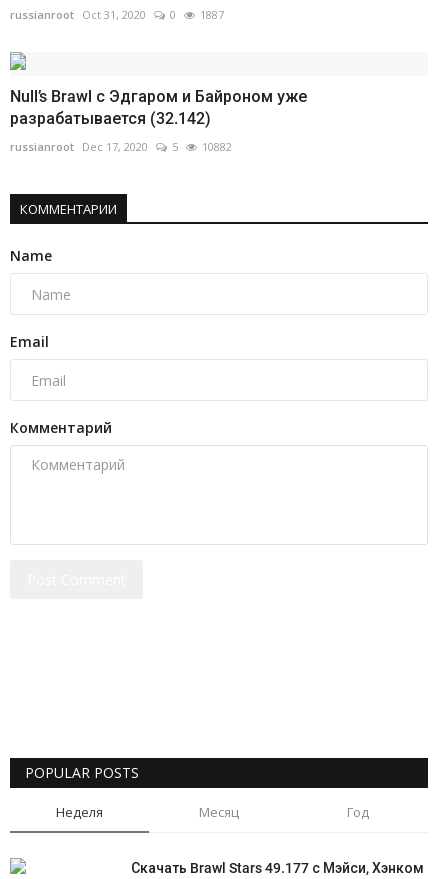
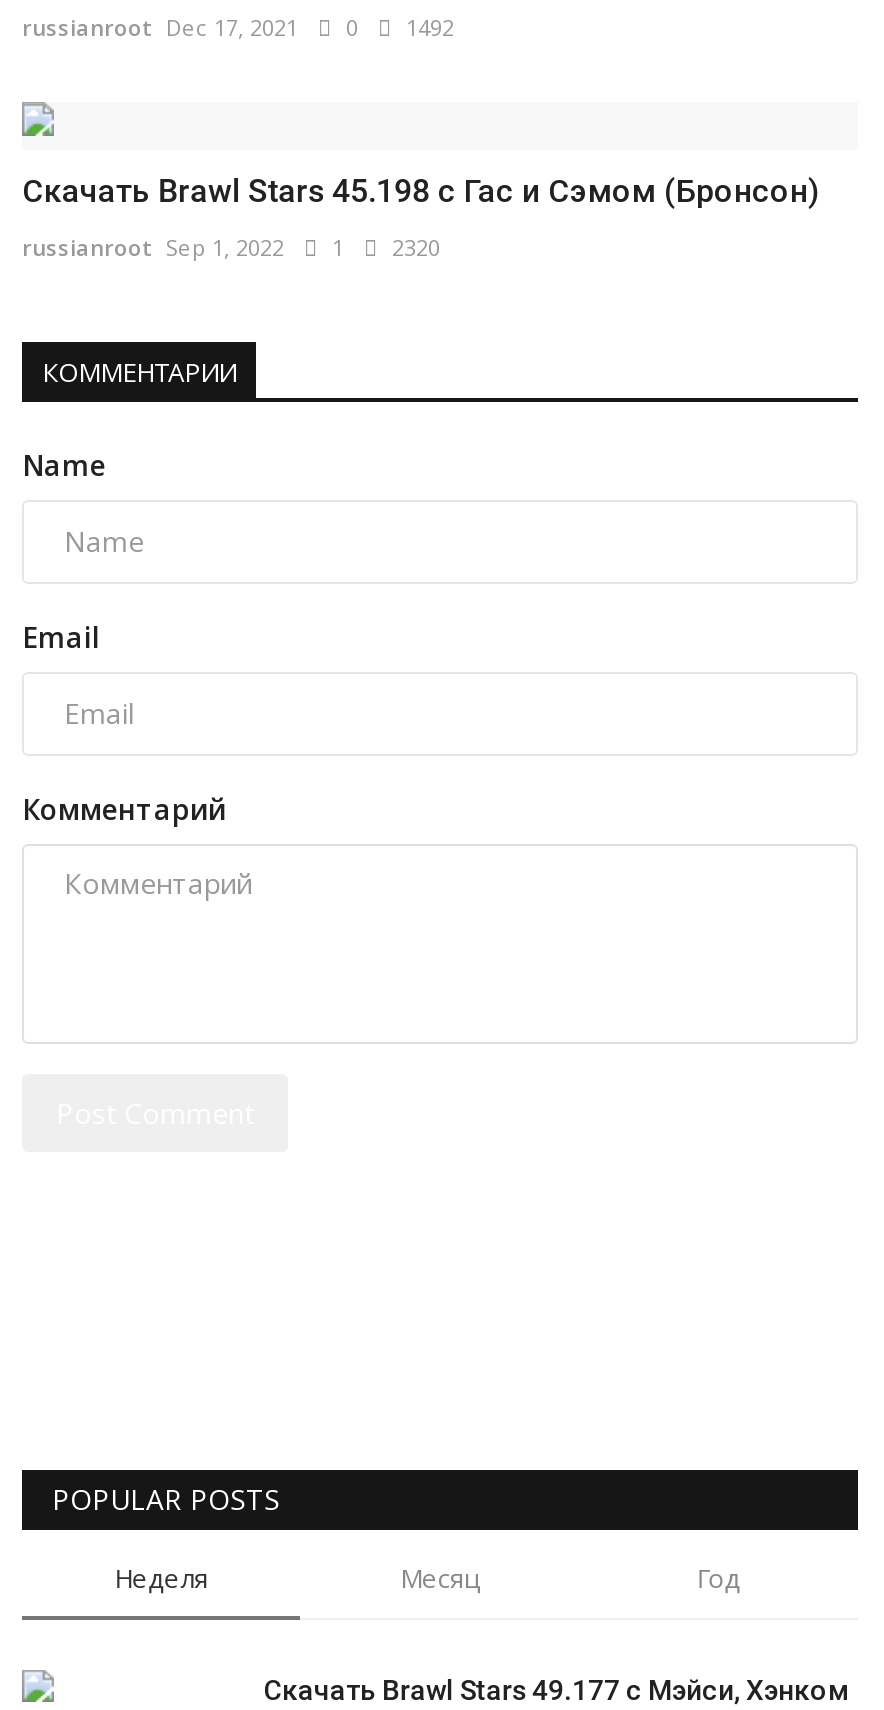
[10,7,146,22] russianroot Oct 31, 2020 -> [22,11,298,41] russianroot Dec 17, 2021
[200,7,224,22] 1887 -> [406,11,454,41] 1492
[10,87,307,128] Null’s Brawl с Эдгаром и Байроном уже | разрабатывается (32.142) -> [22,171,820,209] Скачать Brawl Stars 45.198 с Гас и Сэмом (Бронсон)
[10,139,232,154] russianroot Dec 17, 2020 | 5 | 10882 -> [22,231,440,261] russianroot Sep 1, 2022 | 1 | 2320

